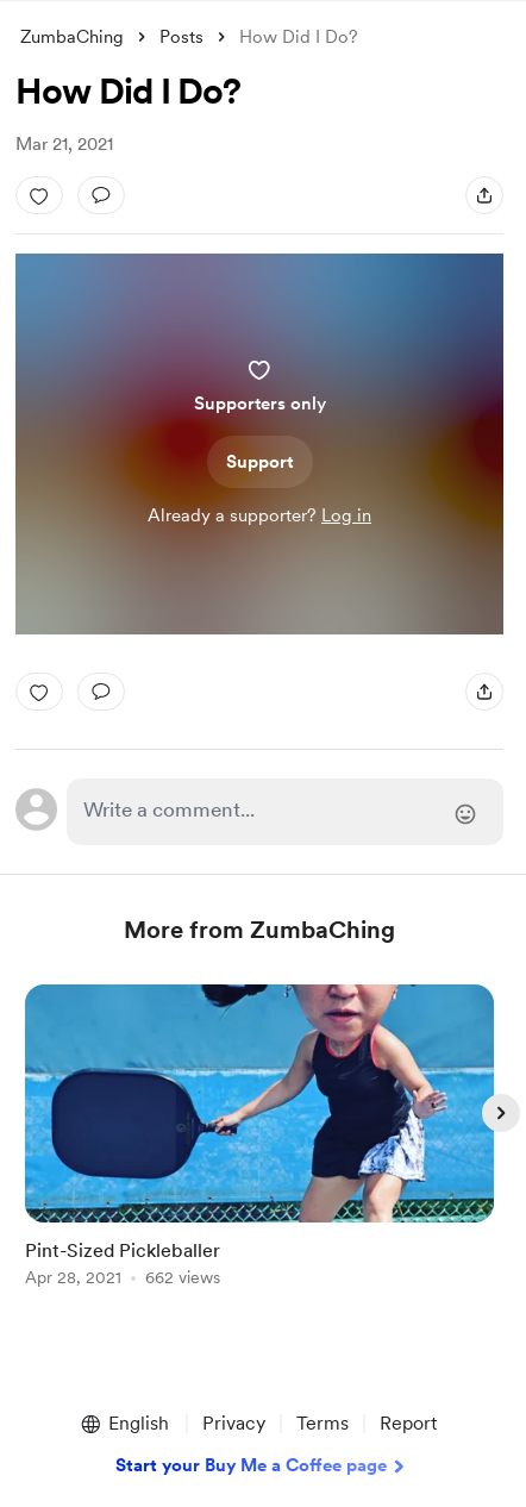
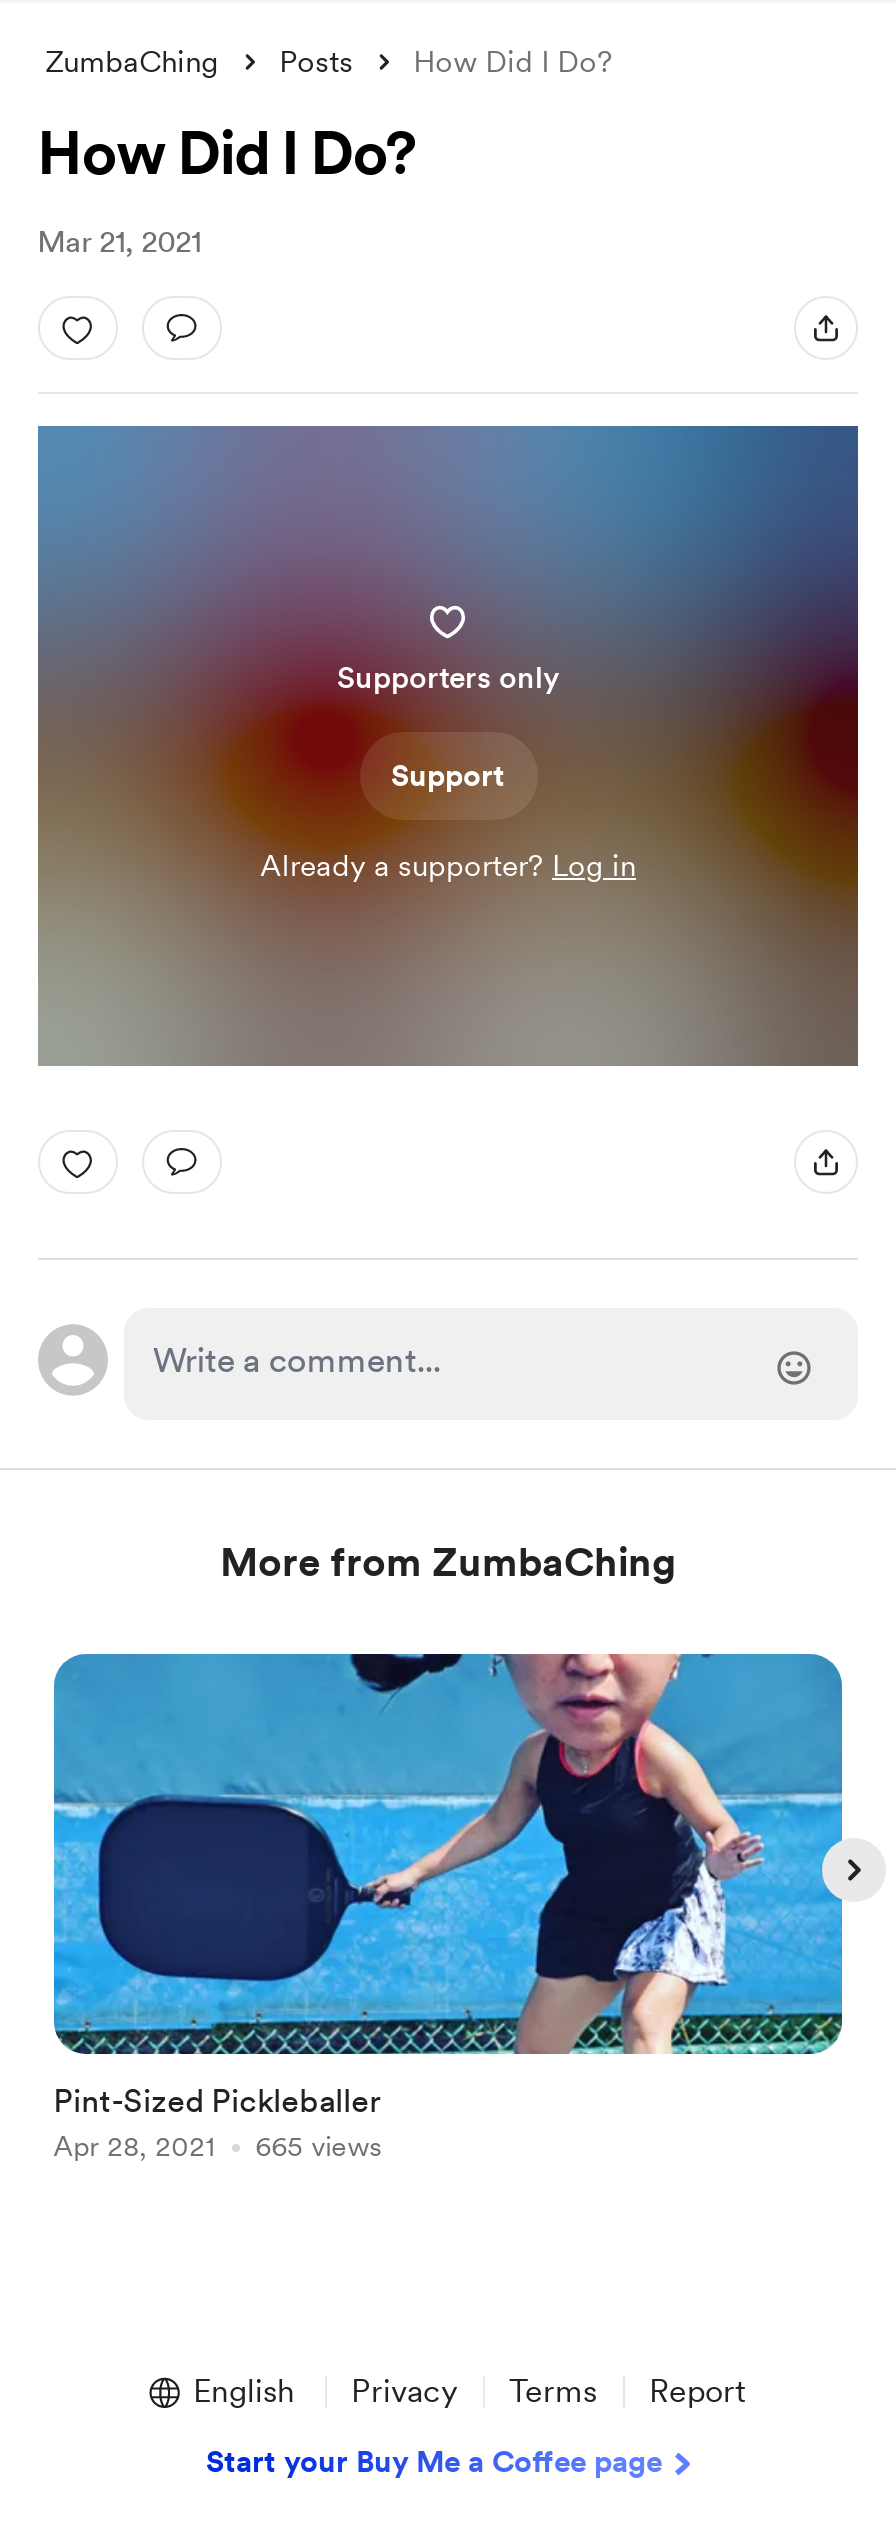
[25,1268,220,1287] Apr 28, 2021 662 views -> [53,2130,381,2162] Apr 28, 2021 665 views

